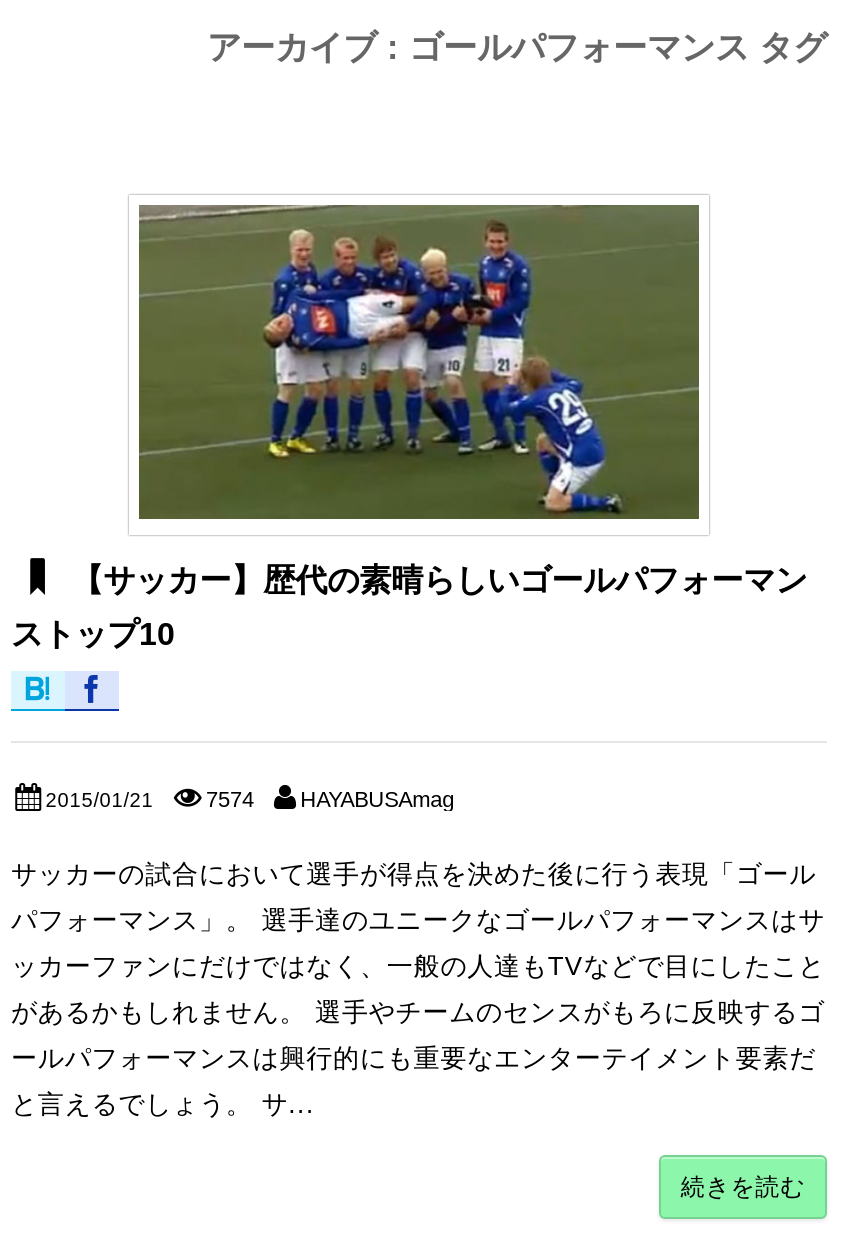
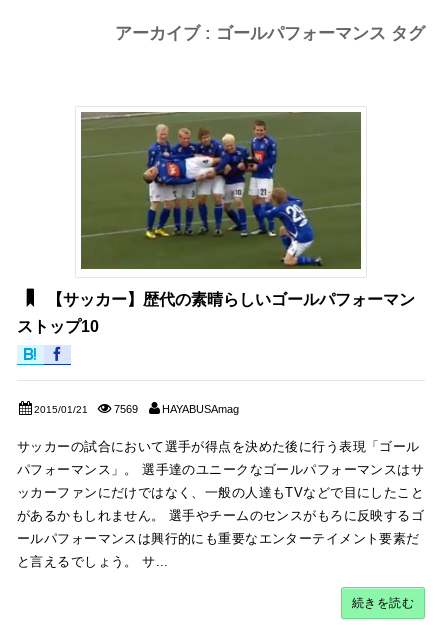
[206,787,454,811] 7574 HAYABUSAmag -> [114,403,239,415] 7569 HAYABUSAmag

